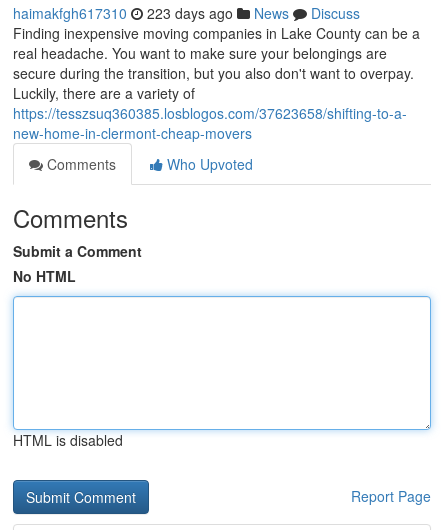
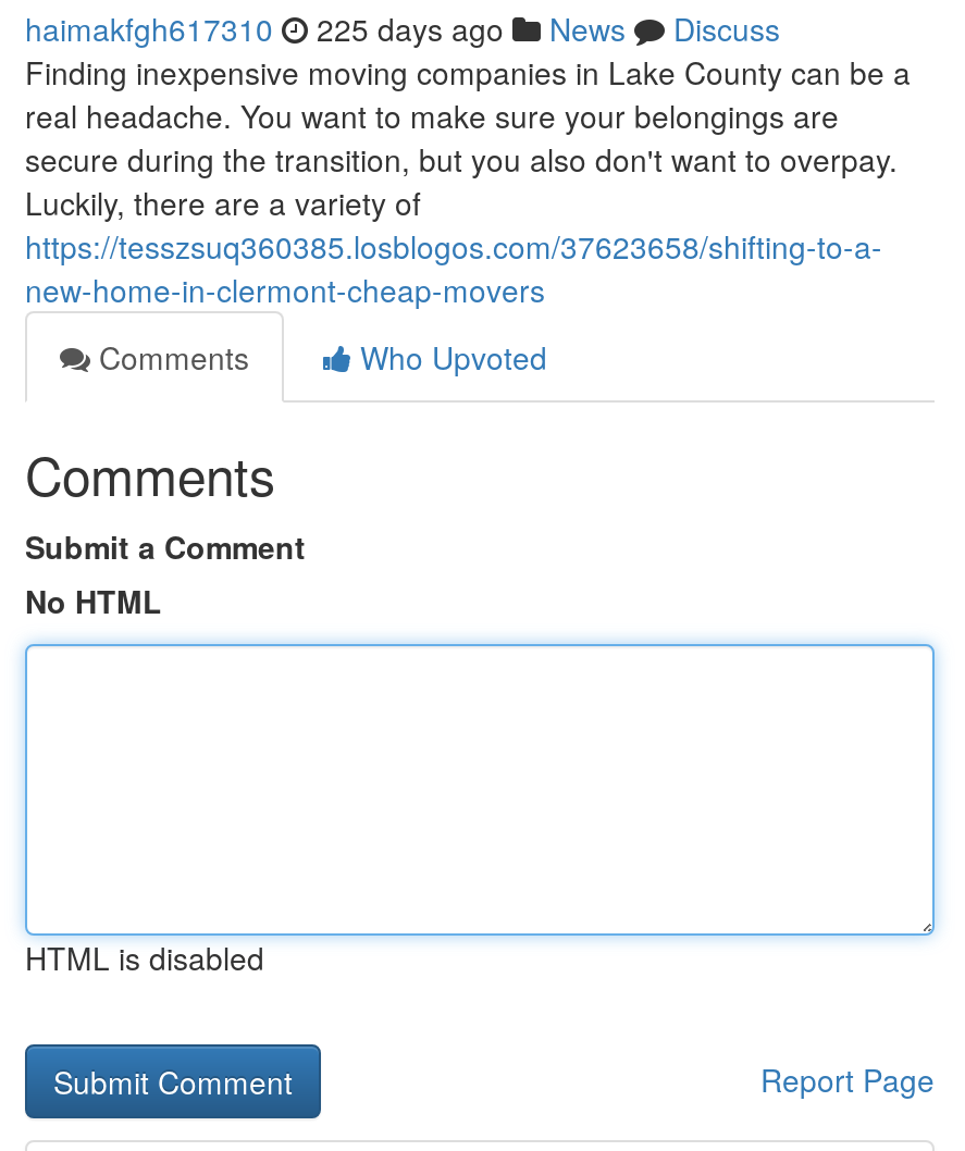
[13,3,360,23] haimakfgh617310 223 days ago News Discuss -> [25,7,780,50] haimakfgh617310 225 days ago News Discuss

